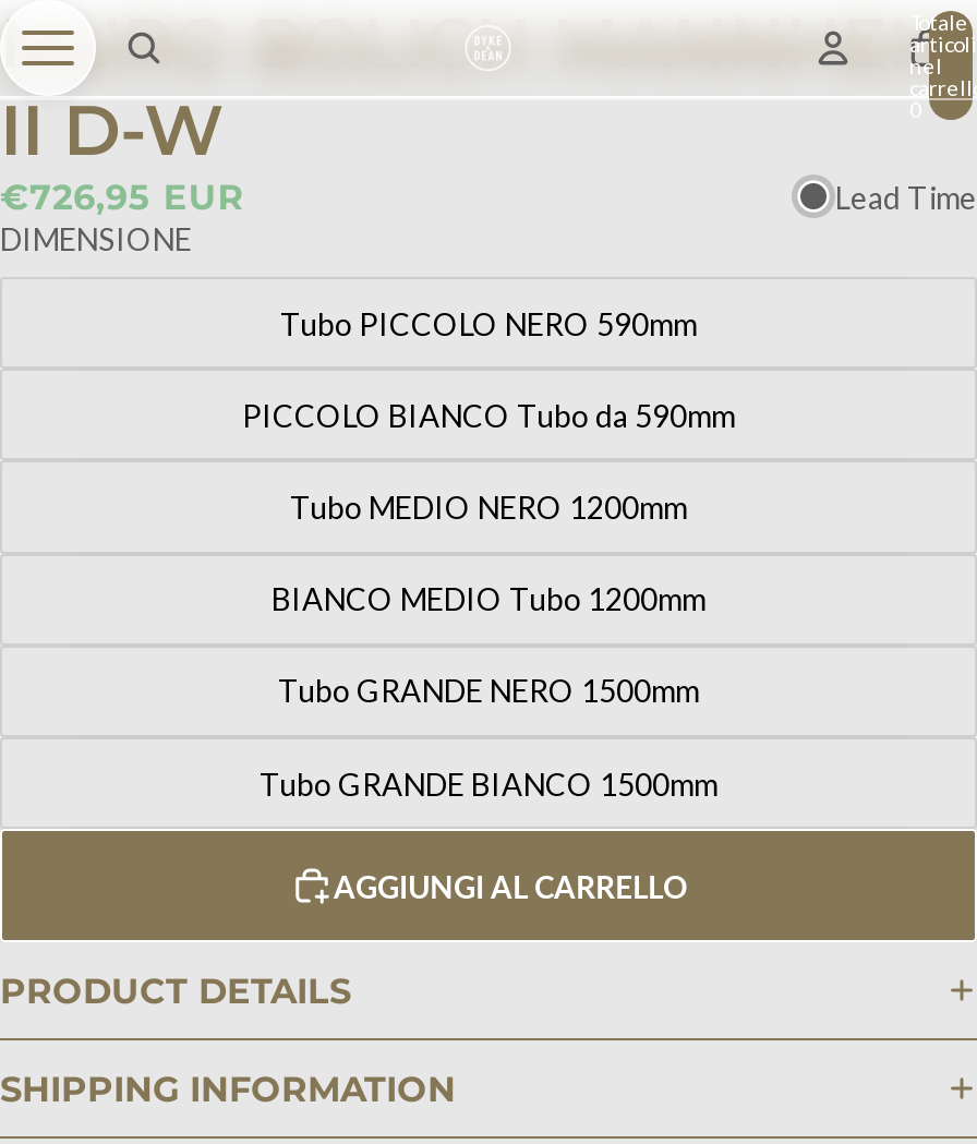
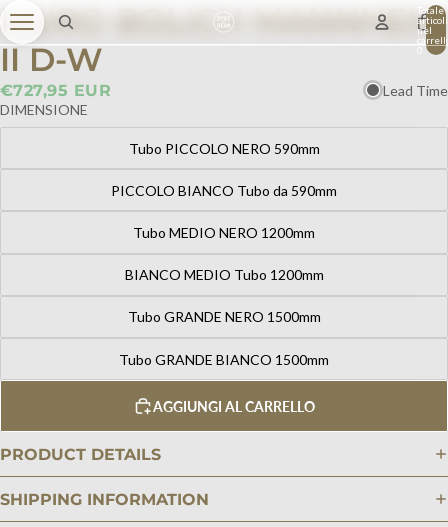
[0,176,245,217] €726,95 EUR -> [0,80,111,99] €727,95 EUR

